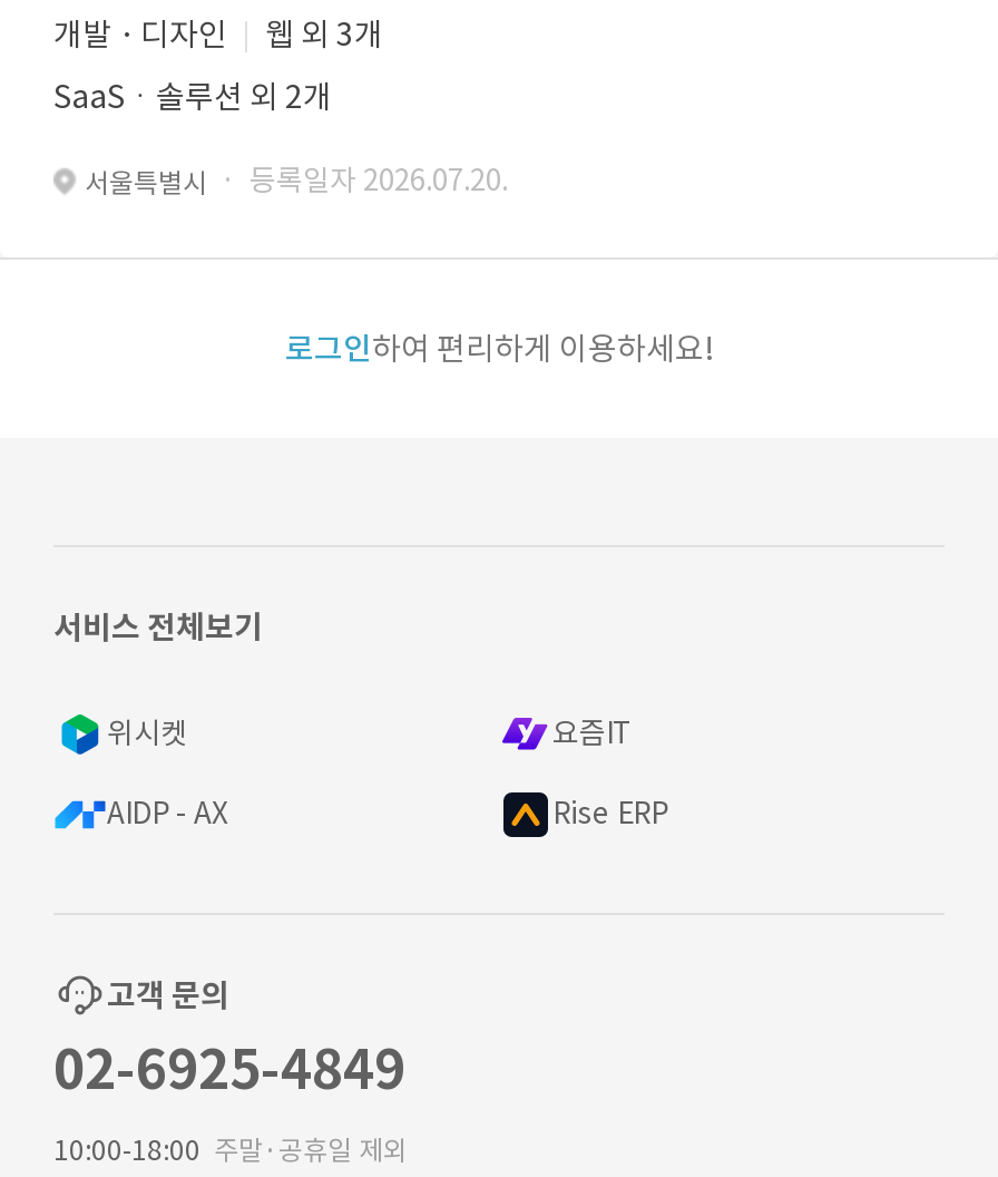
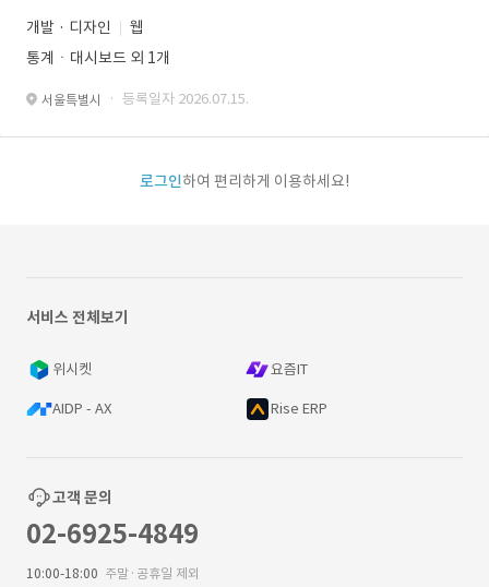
[265,14,383,55] 웹 외 3개 -> [130,17,144,37] 웹
[53,77,332,117] SaaSㆍ솔루션 외 2개 -> [26,48,170,68] 통계ㆍ대시보드 외 1개
[85,162,508,200] 서울특별시 · 등록일자 2026.07.20. -> [41,89,249,108] 서울특별시 · 등록일자 2026.07.15.

